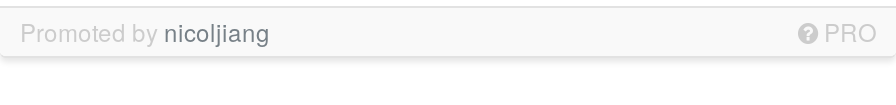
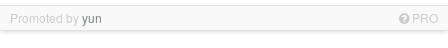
[20,14,270,48] Promoted by nicoljiang -> [10,9,102,26] Promoted by yun

